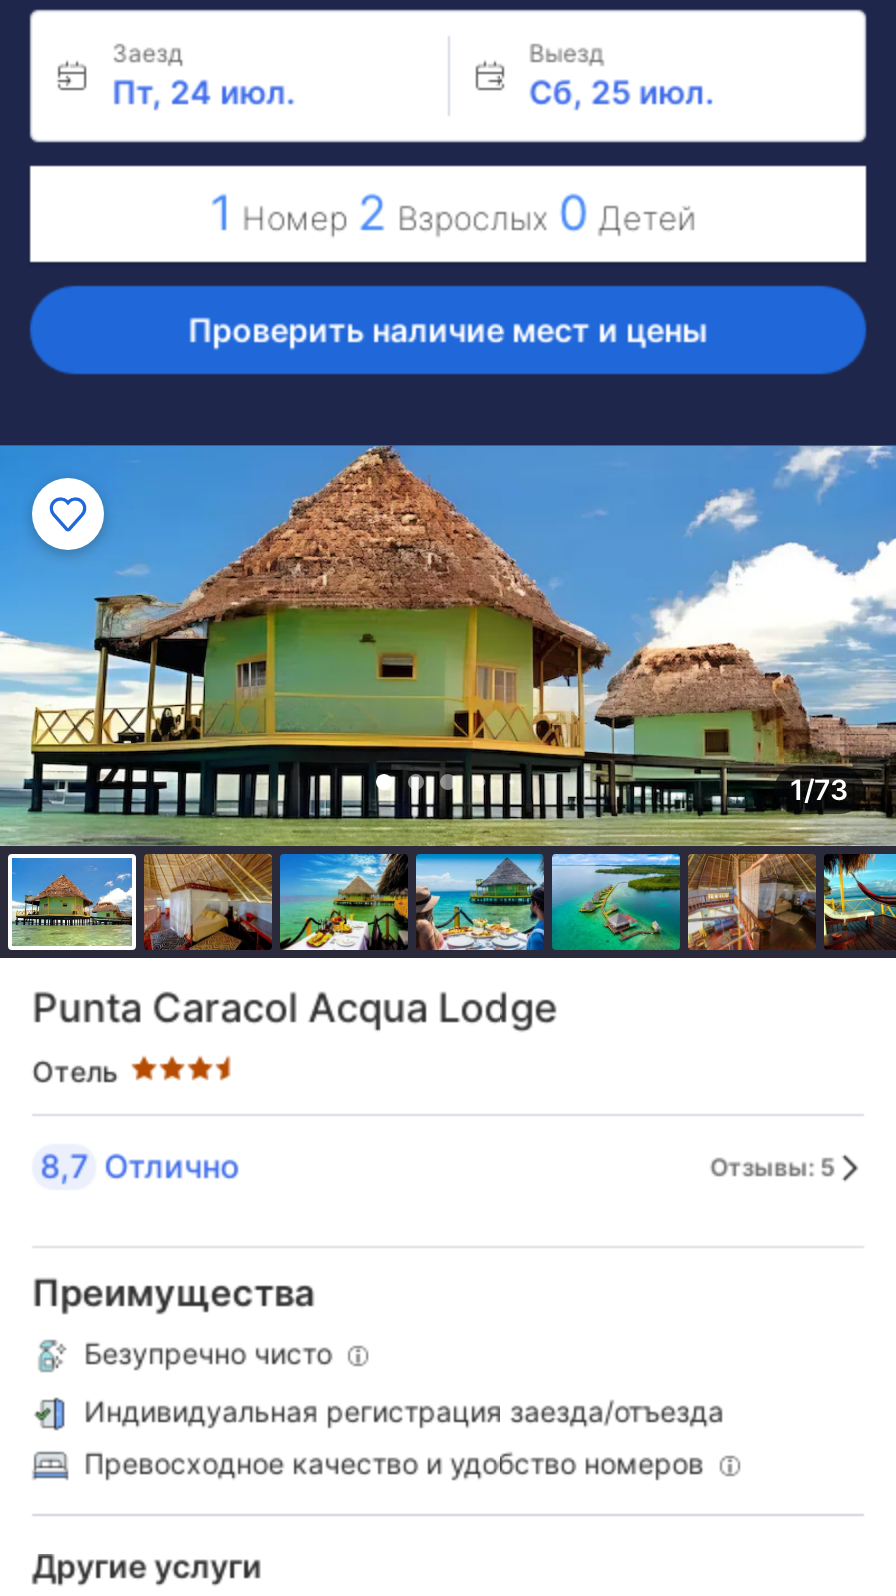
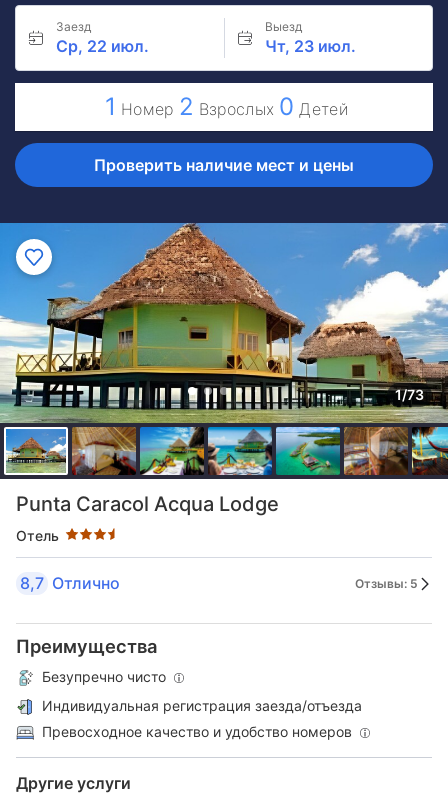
[112,72,296,112] Пт, 24 июл. -> [56,36,149,56] Ср, 22 июл.
[529,72,715,112] Сб, 25 июл. -> [264,36,355,56] Чт, 23 июл.

